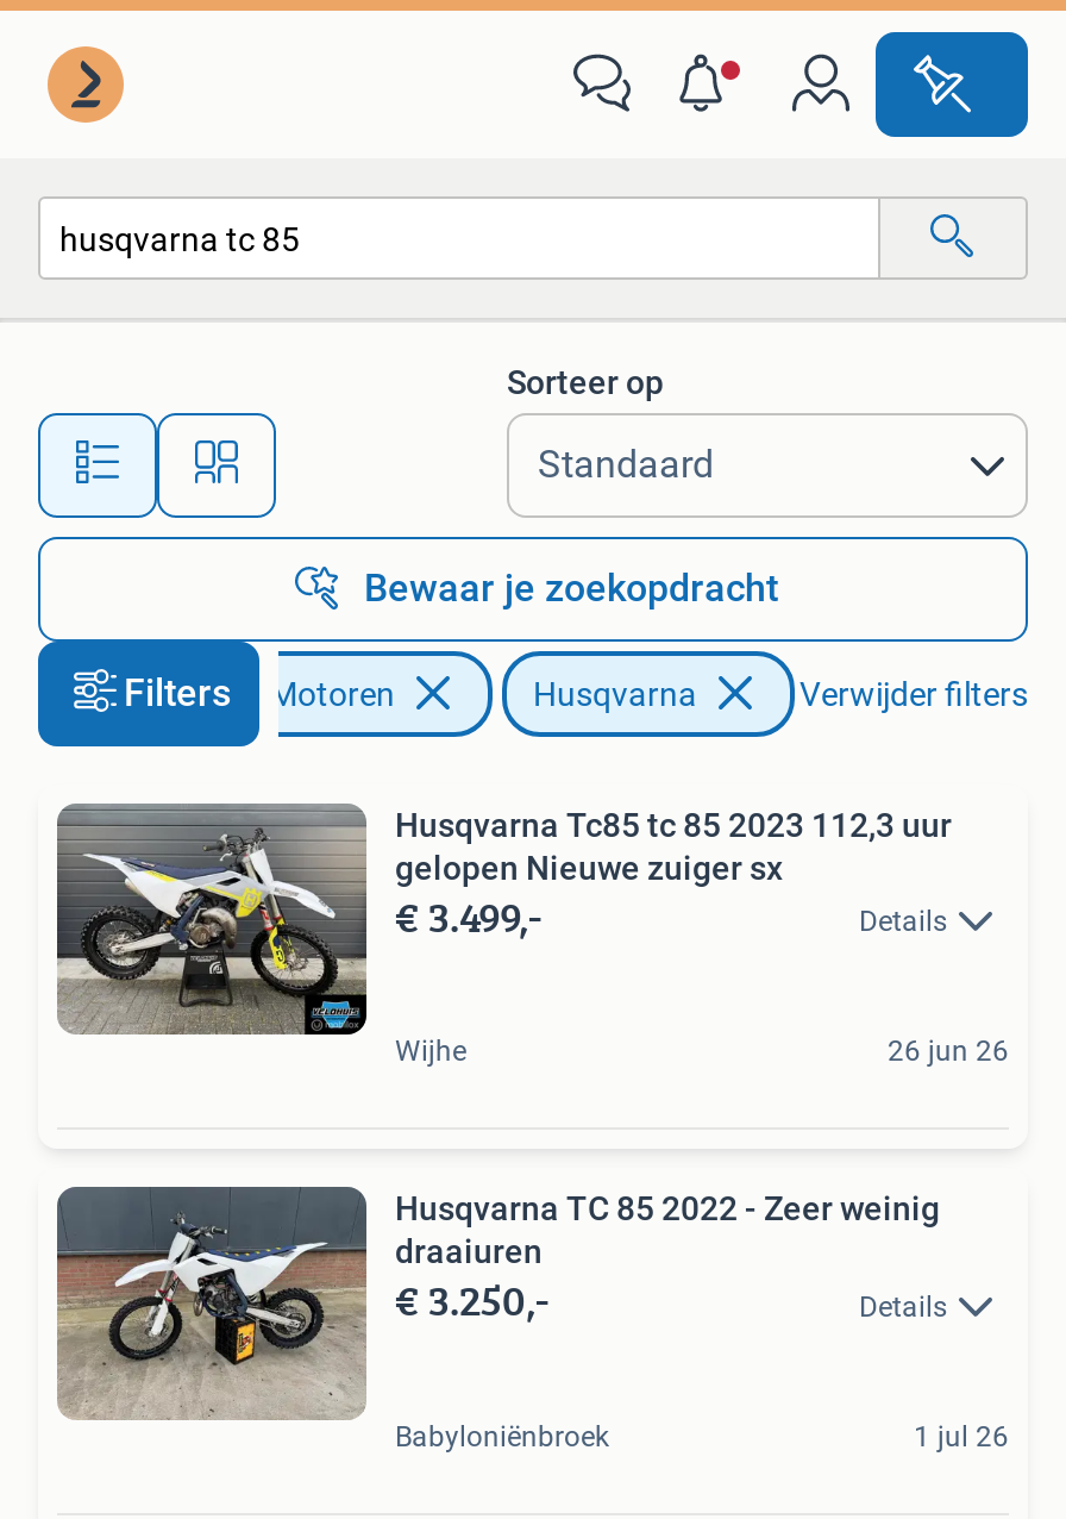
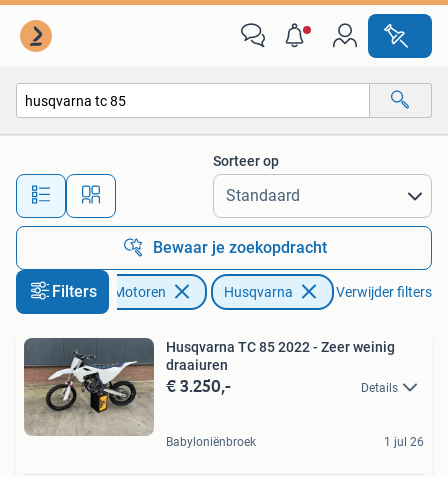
[55,804,952,1034] [image] | Husqvarna Tc85 tc 85 2023 112,3 uur | gelopen Nieuwe zuiger sx | € 3.499,- | Details -> none
[395,1035,1009,1069] Wijhe | 26 jun 26 -> none

